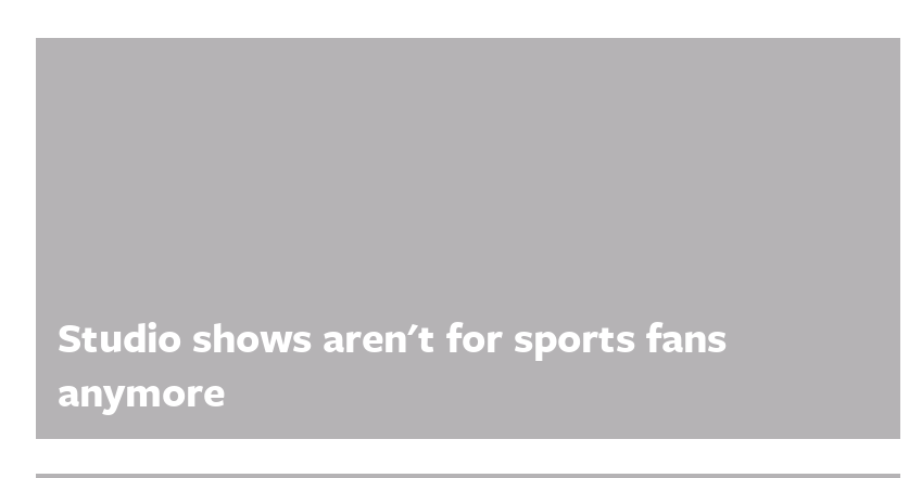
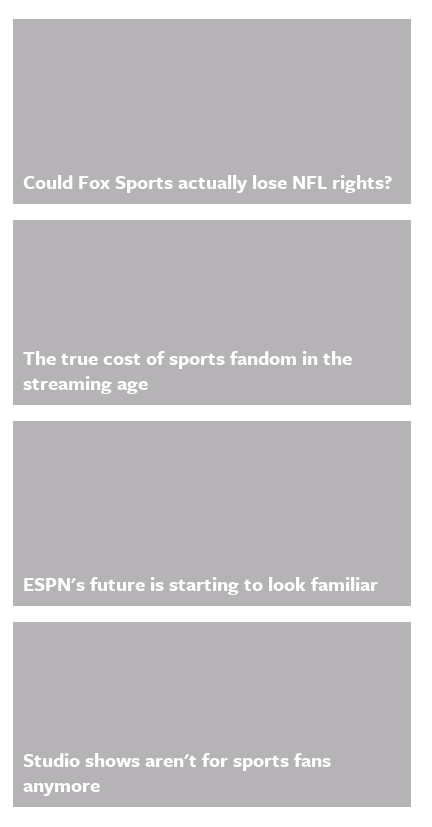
none -> [23,168,392,195] Could Fox Sports actually lose NFL rights?
none -> [23,344,352,396] The true cost of sports fandom in the | streaming age
none -> [23,570,378,597] ESPN's future is starting to look familiar

